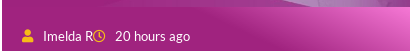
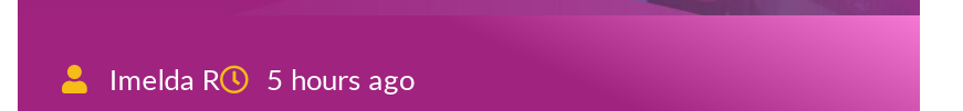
[43,28,189,44] Imelda R 20 hours ago -> [109,62,415,97] Imelda R 5 hours ago

